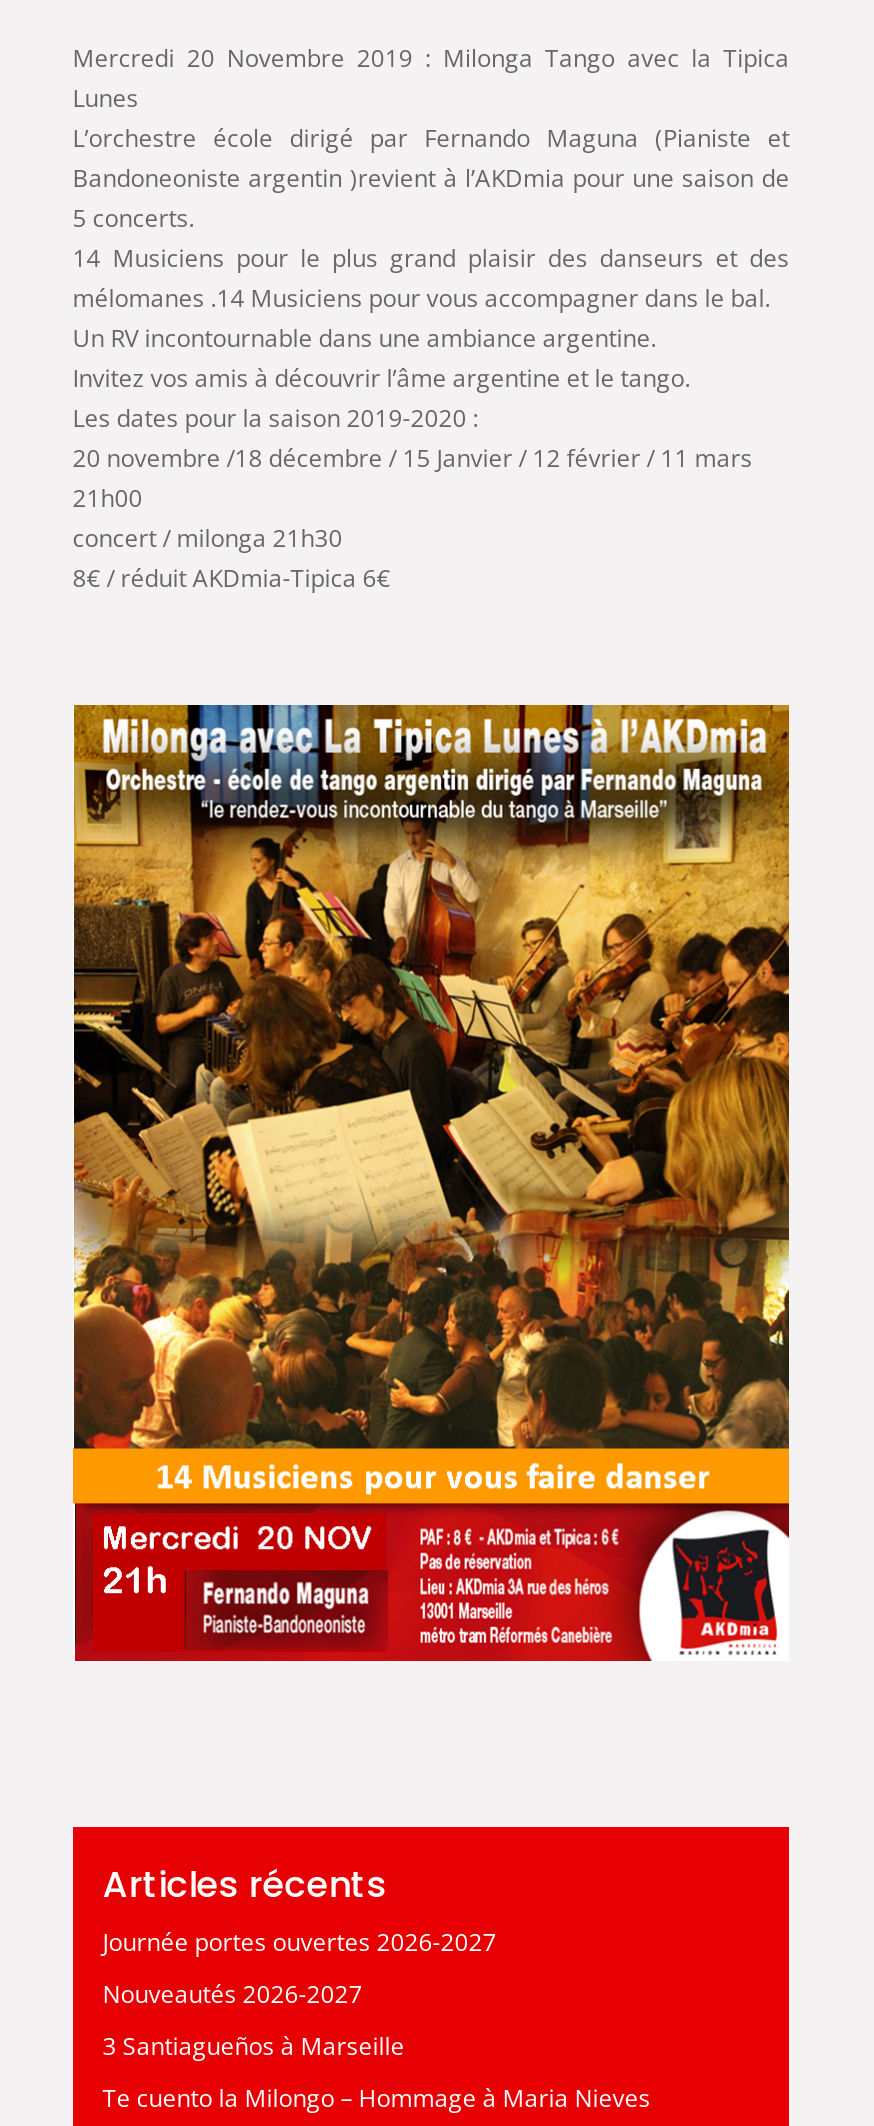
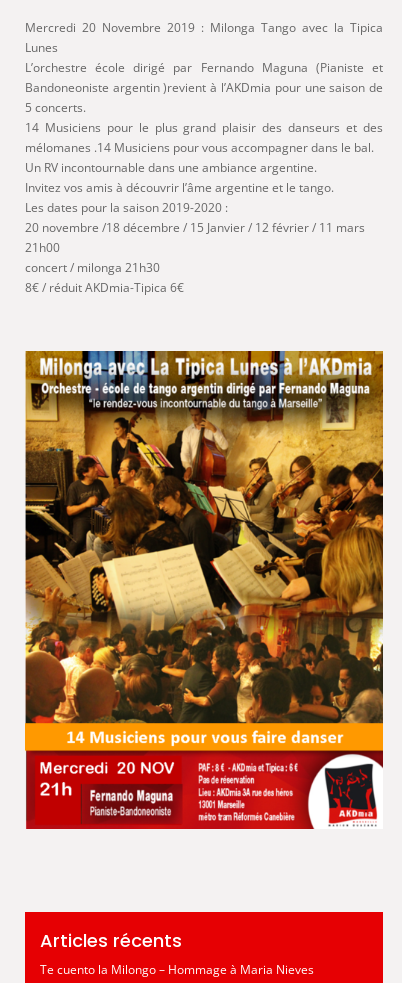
[103,1925,497,2063] Journée portes ouvertes 2026-2027 | Nouveautés 2026-2027 | 3 Santiagueños à Marseille -> none

